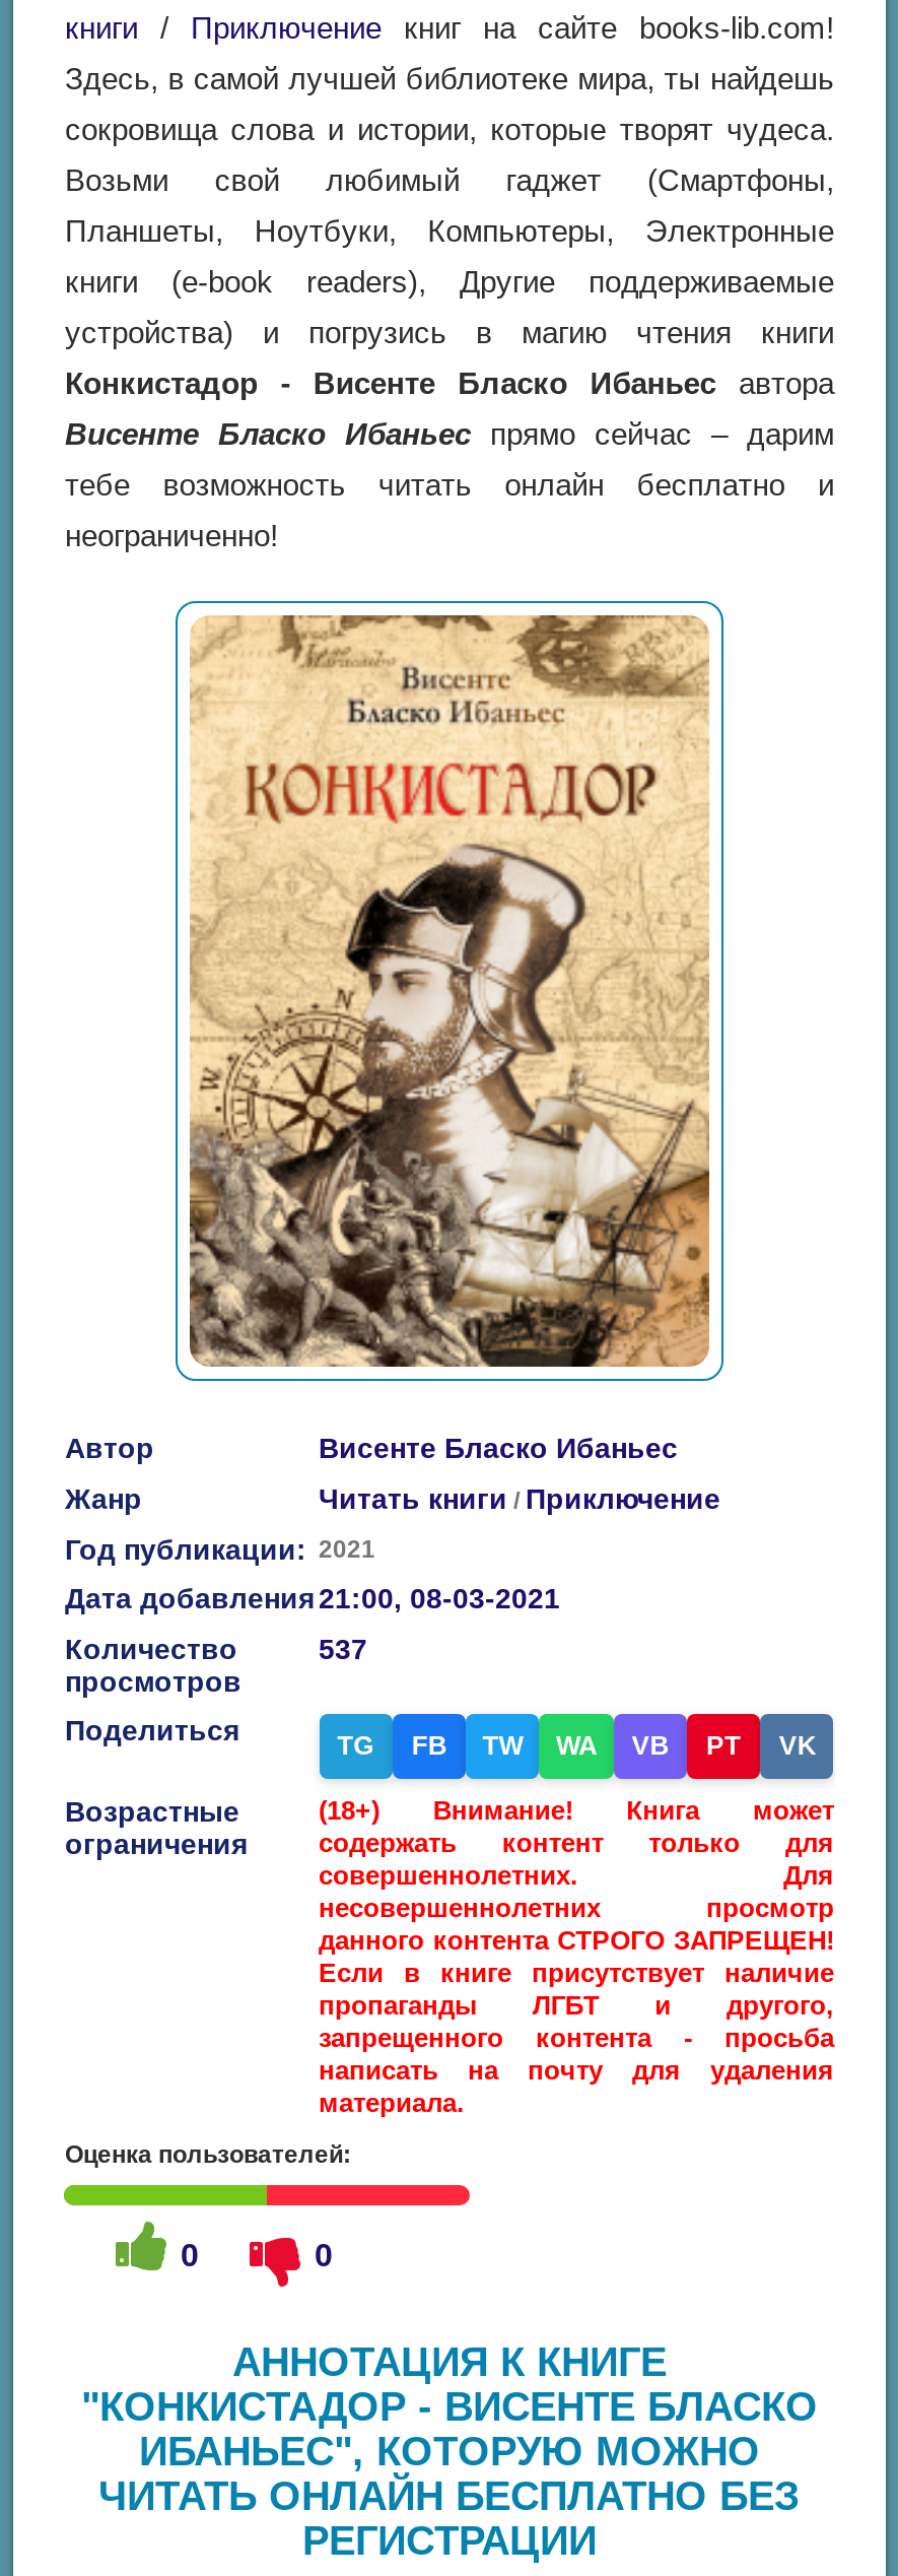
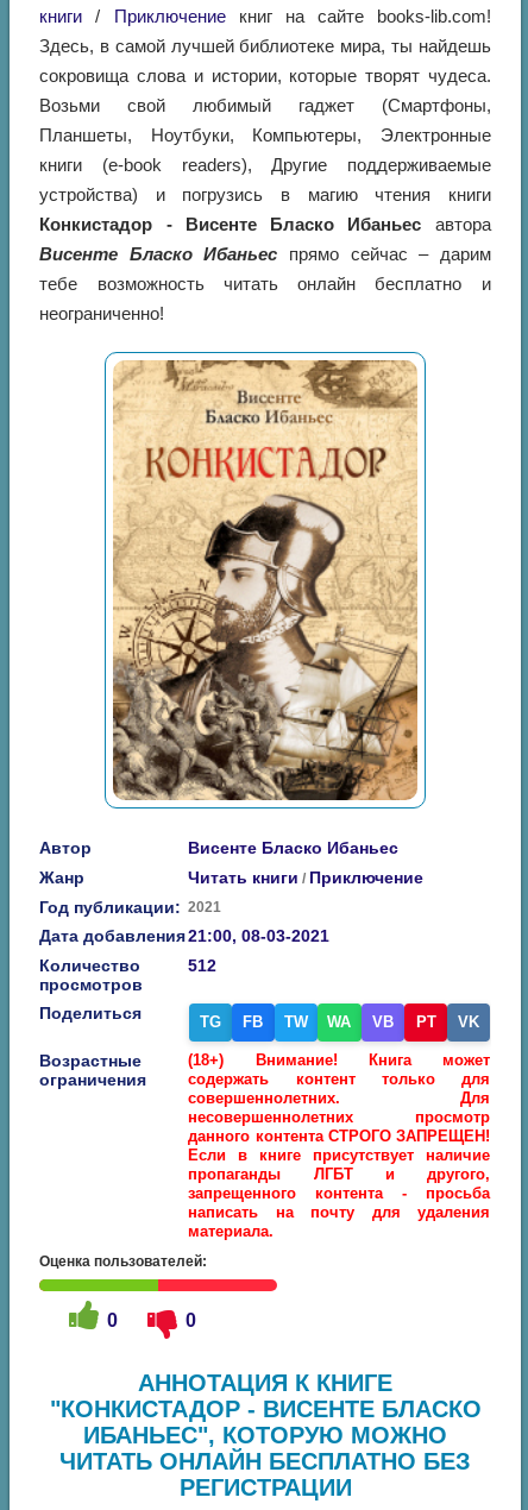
[319,1633,367,1666] 537 -> [188,956,217,975] 512

